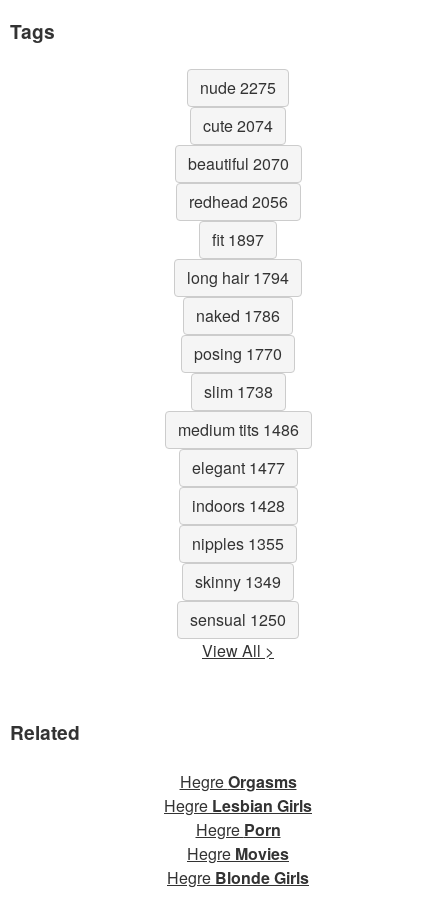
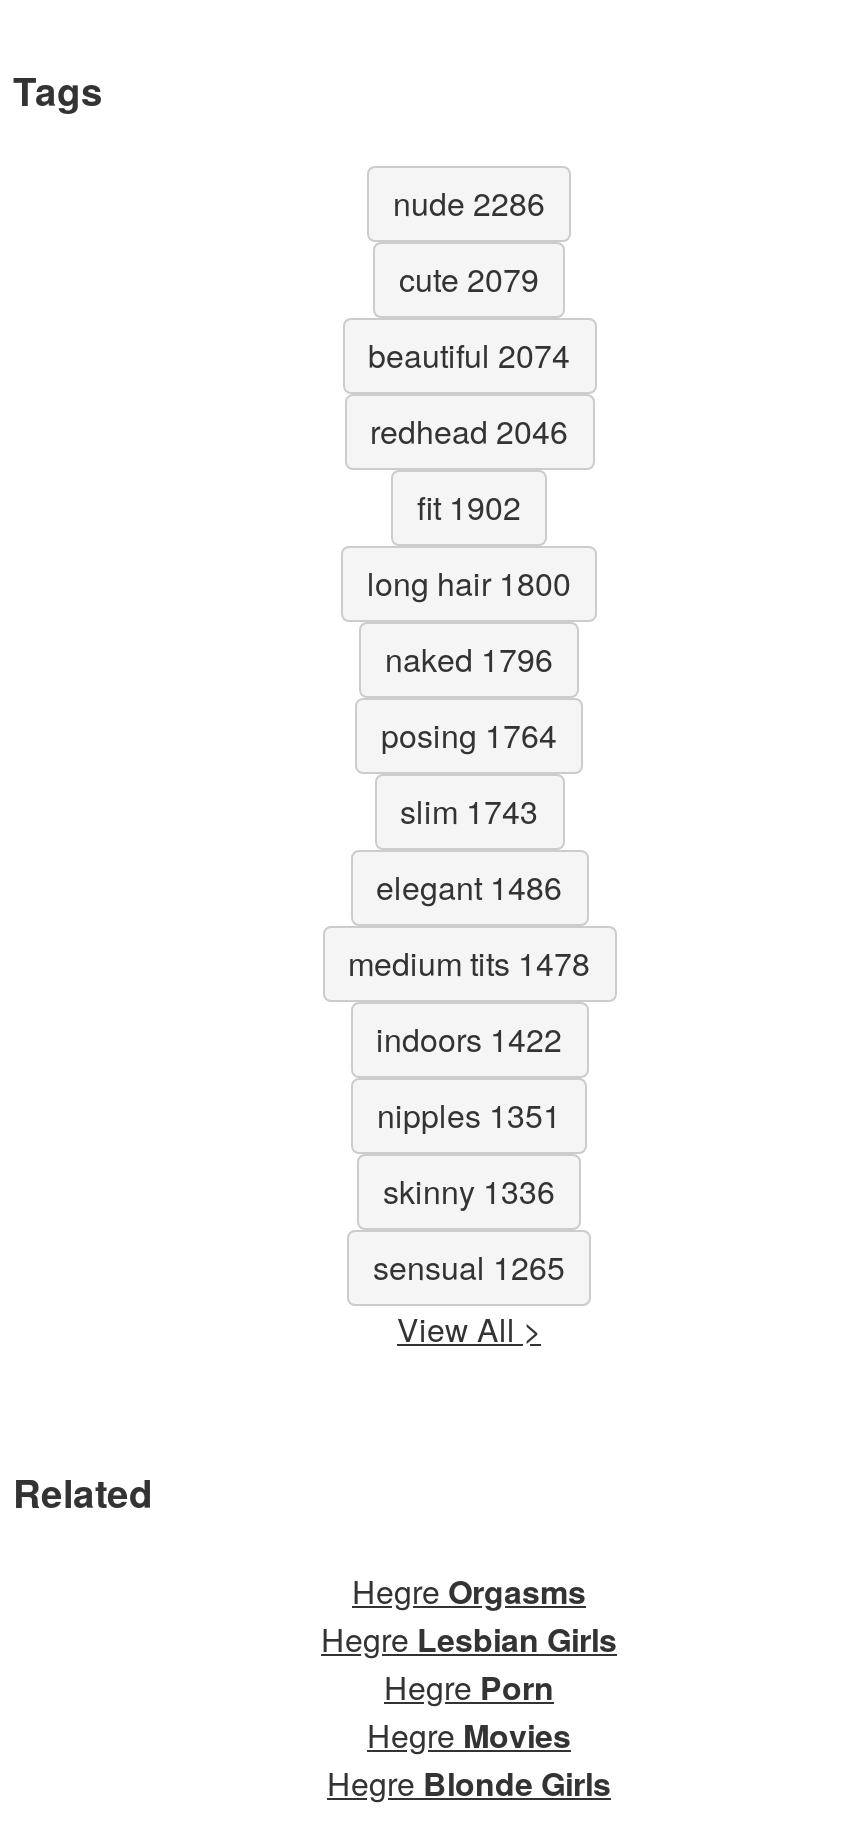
[200,76,276,99] nude 2275 -> [393,179,545,225] nude 2286
[203,114,273,137] cute 2074 -> [399,255,539,301] cute 2079
[187,152,288,175] beautiful 2070 -> [368,331,570,377] beautiful 2074
[188,190,287,213] redhead 2056 -> [370,407,568,453] redhead 2046
[212,228,264,251] fit 1897 -> [417,483,521,529] fit 1902
[187,266,289,289] long hair 1794 -> [367,559,571,605] long hair 1800
[196,304,280,327] naked 1786 -> [385,635,553,681] naked 1796
[194,342,282,365] posing 1770 -> [381,711,557,757] posing 1764
[203,380,272,403] slim 1738 -> [400,787,538,833] slim 1743
[177,418,298,441] medium tits 1486 -> [376,863,562,909] elegant 1486
[191,456,284,479] elegant 1477 -> [348,939,590,985] medium tits 1478
[191,494,284,517] indoors 1428 -> [376,1015,562,1061] indoors 1422
[192,532,284,555] nipples 1355 -> [377,1091,561,1137] nipples 1351
[195,570,281,593] skinny 1349 -> [383,1167,555,1213] skinny 1336
[190,608,286,631] sensual 1250 -> [373,1243,565,1289] sensual 1265

